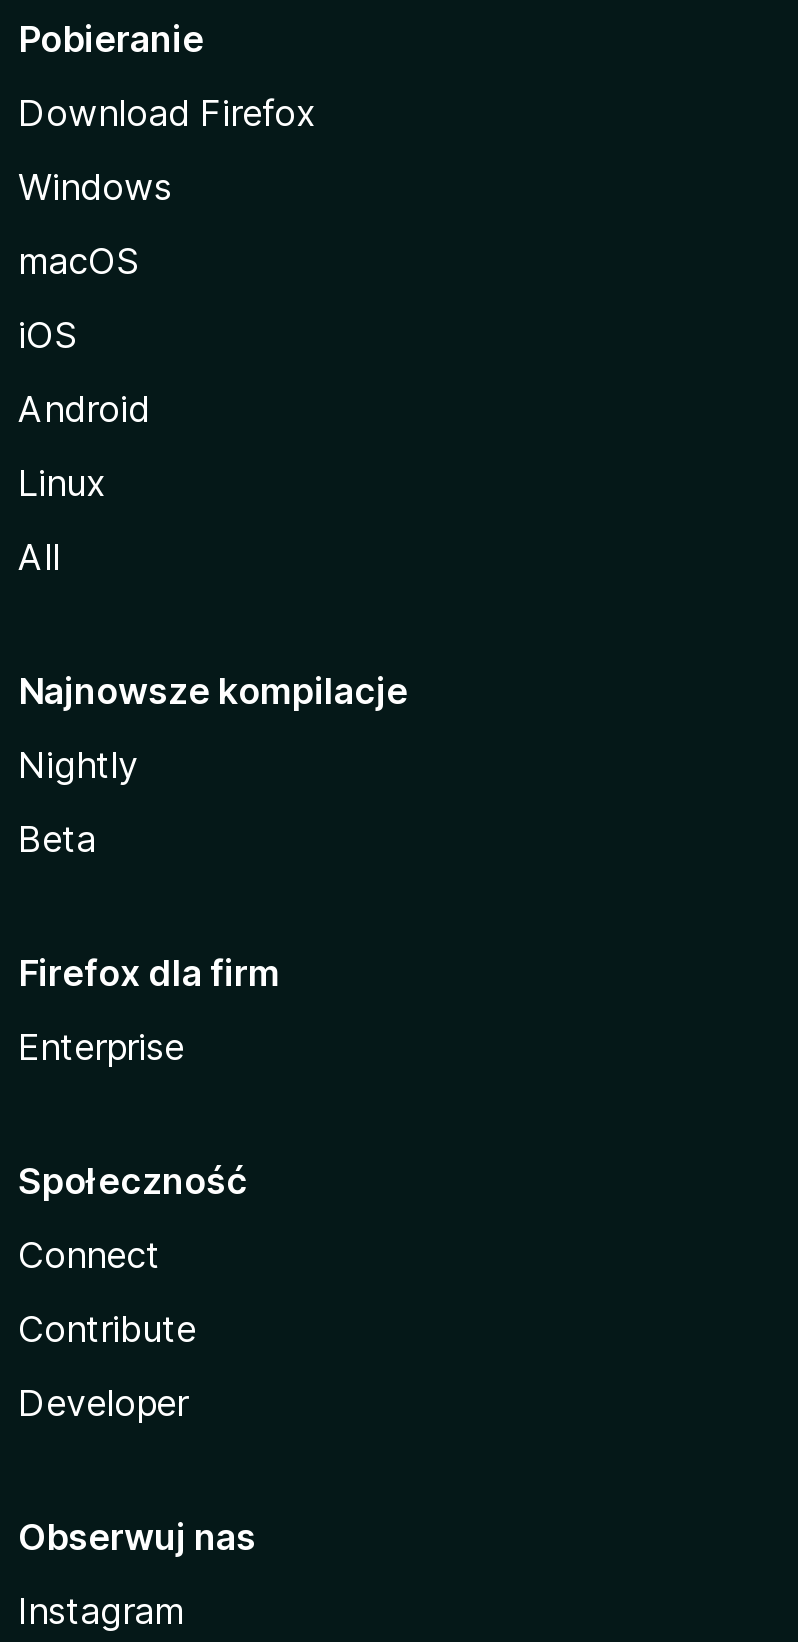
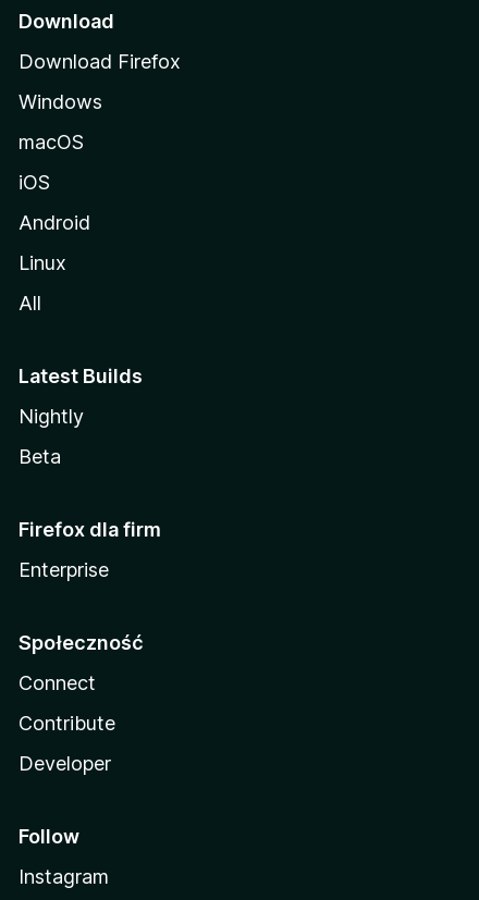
[18,18,204,60] Pobieranie -> [19,10,114,33] Download
[18,670,408,712] Najnowsze kompilacje -> [19,365,143,387] Latest Builds
[18,1516,256,1558] Obserwuj nas -> [19,825,79,848] Follow

